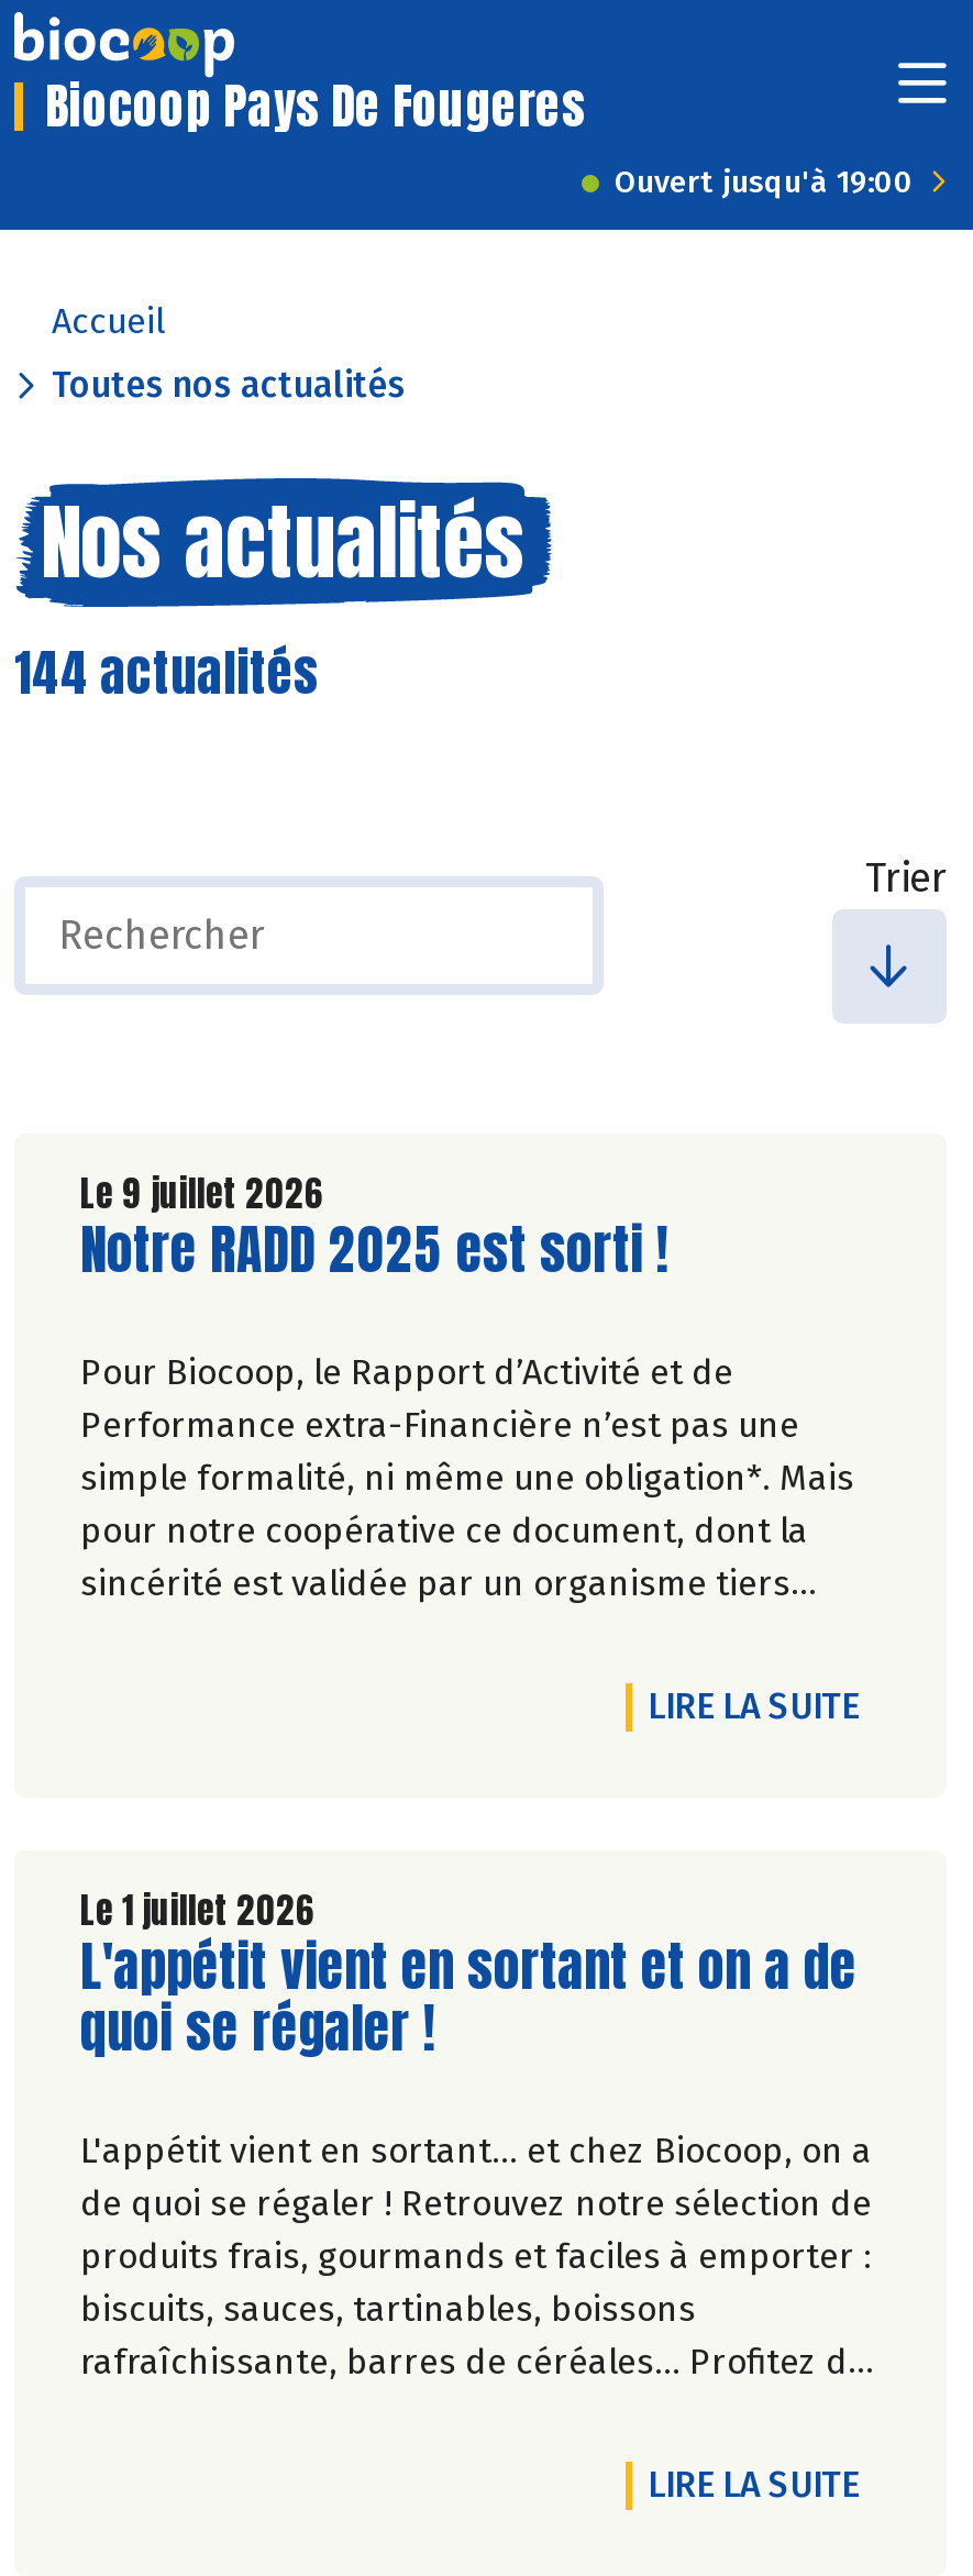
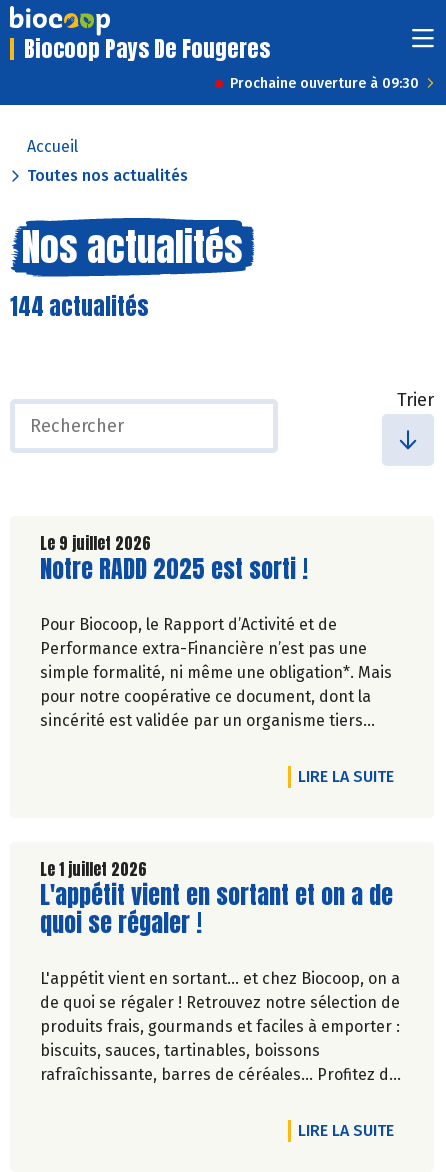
[615,164,914,201] Ouvert jusqu'à 19:00 -> [230,75,419,92] Prochaine ouverture à 09:30

